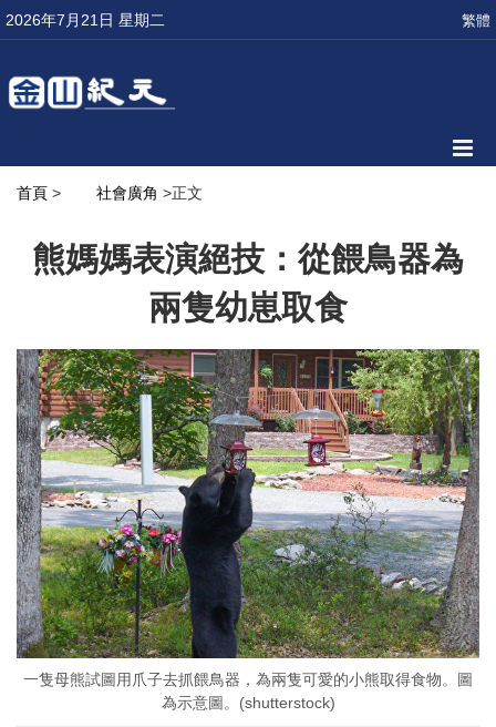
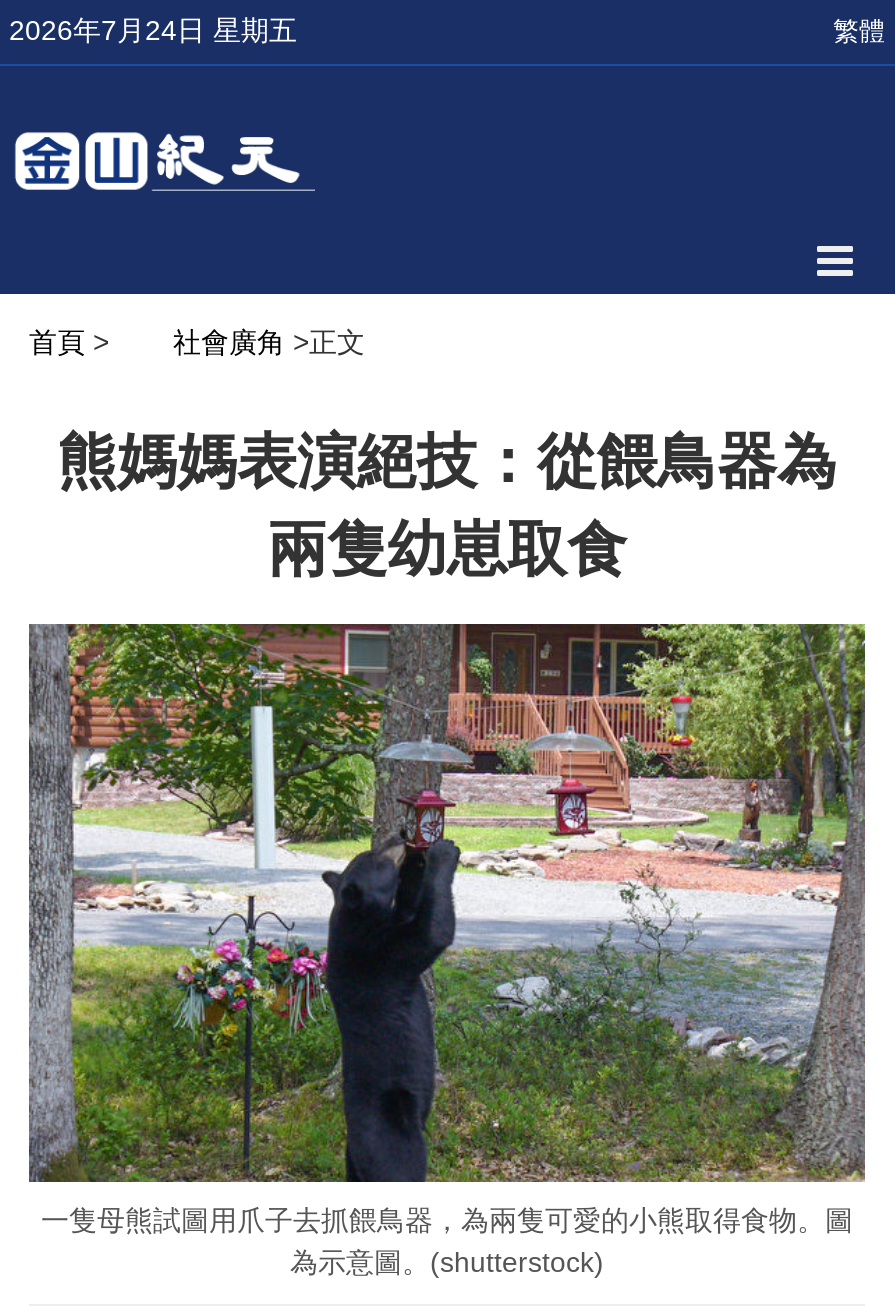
[6,11,165,29] 2026年7月21日 星期二 -> [9,14,297,46] 2026年7月24日 星期五

